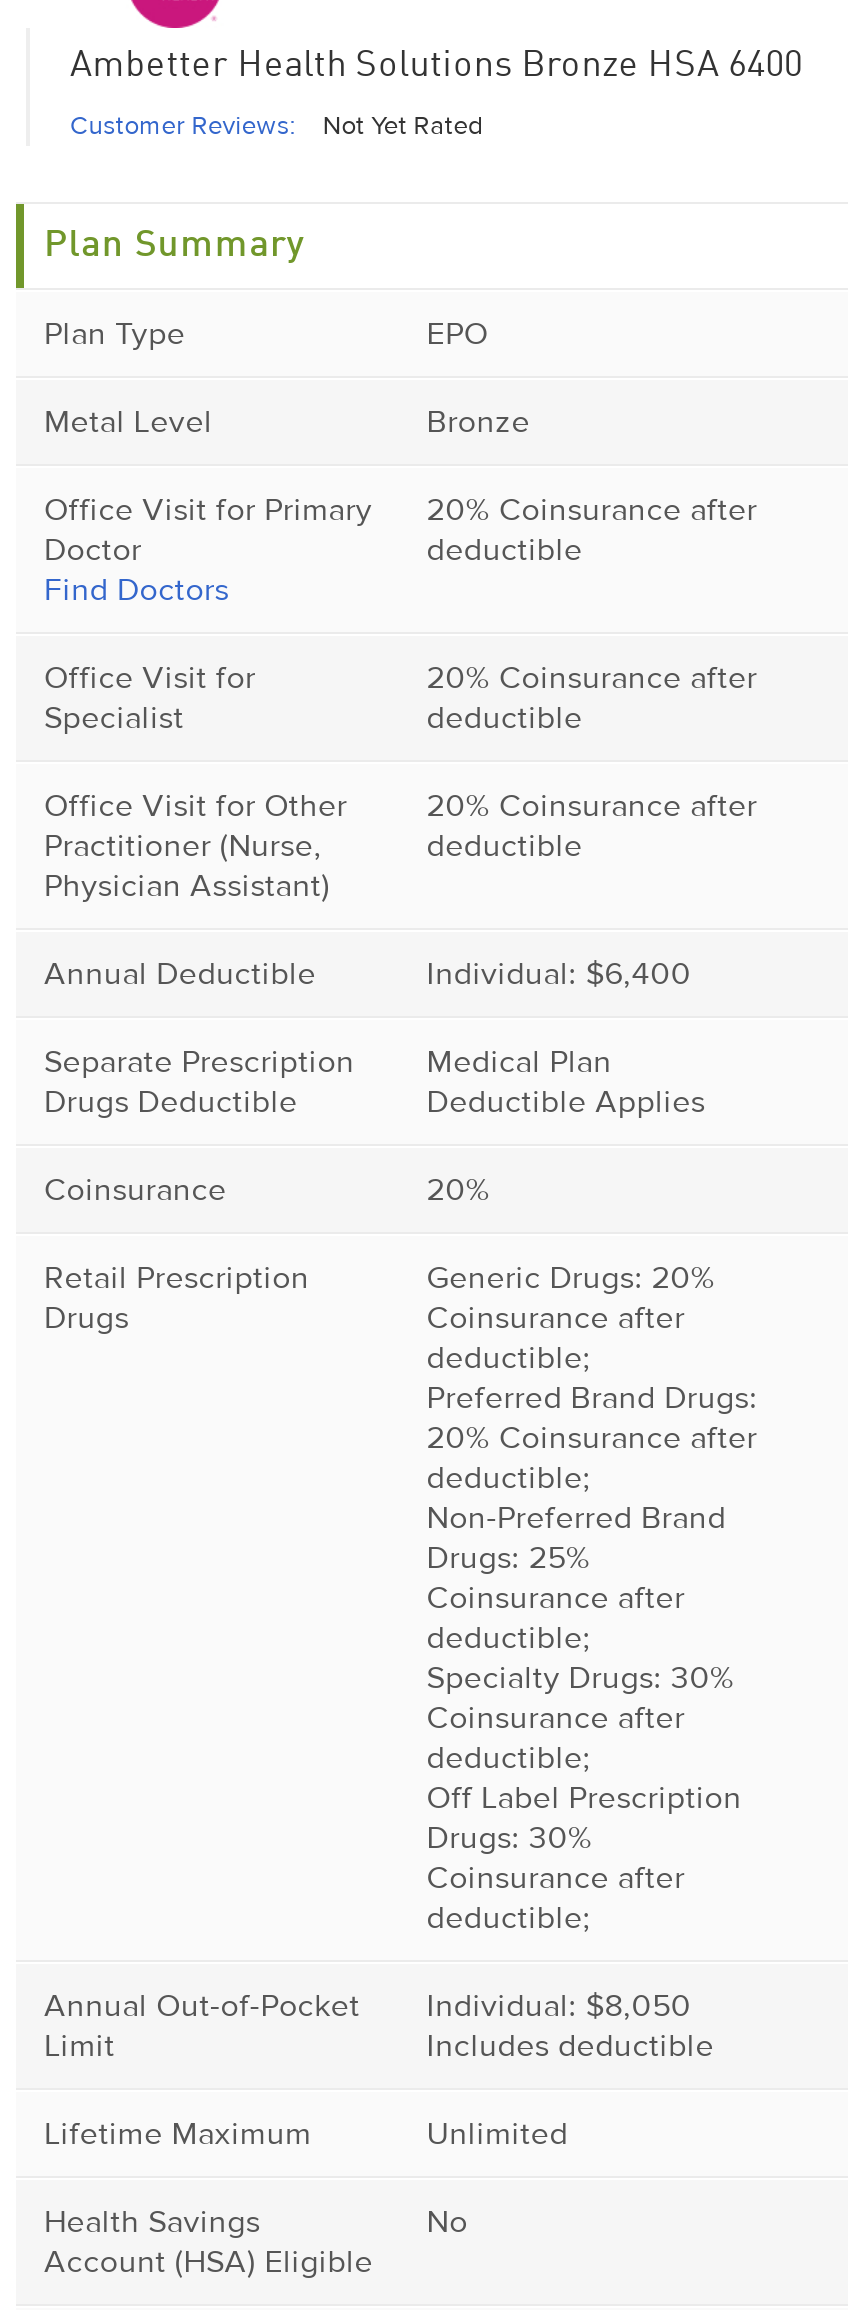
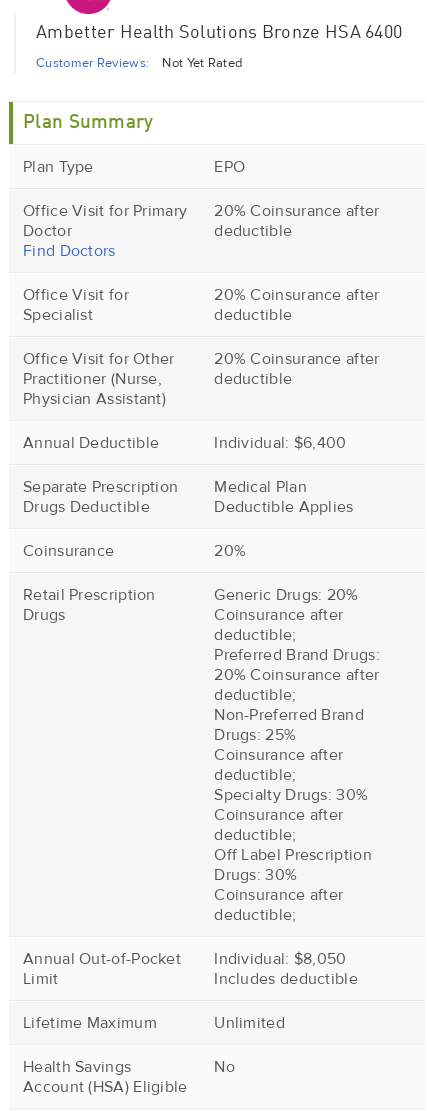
[44,402,530,442] Metal Level | Bronze -> none

